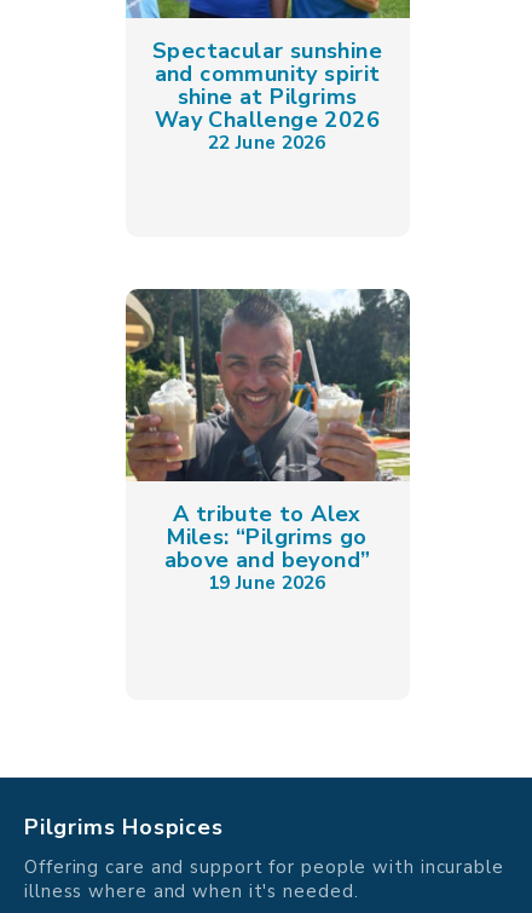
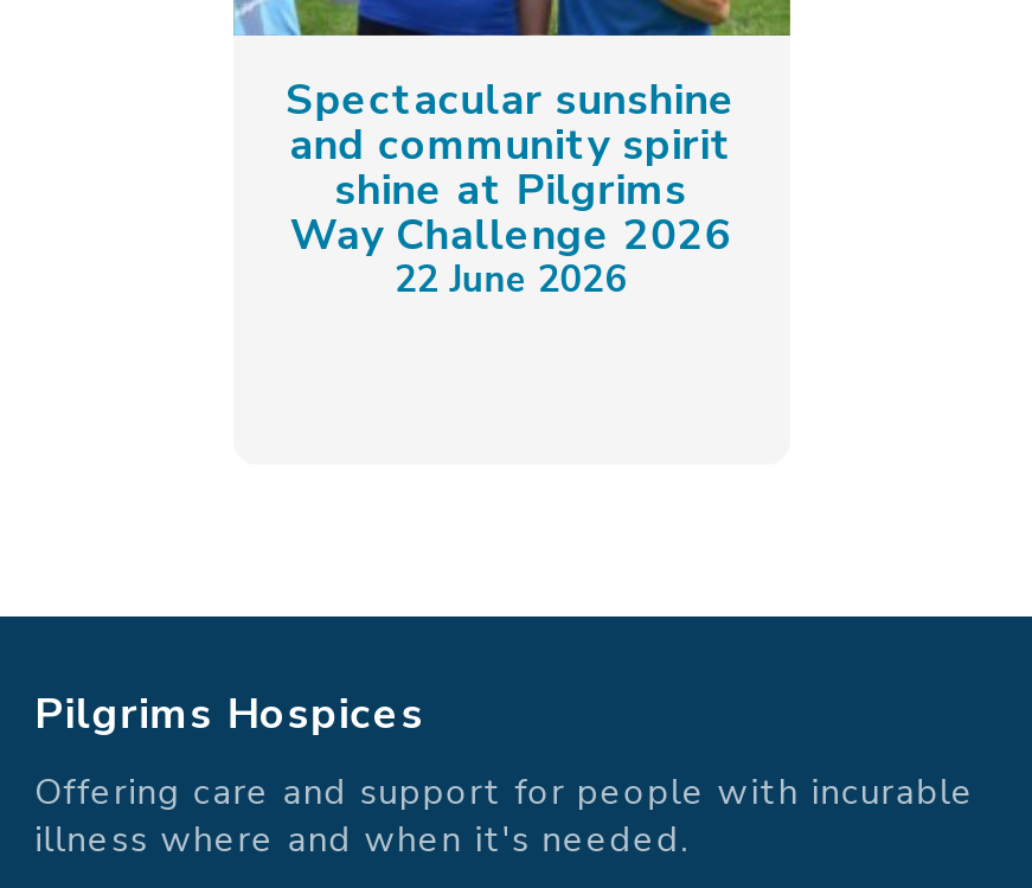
[125,288,410,594] [image] | A tribute to Alex | Miles: “Pilgrims go | above and beyond” | 19 June 2026 -> none

